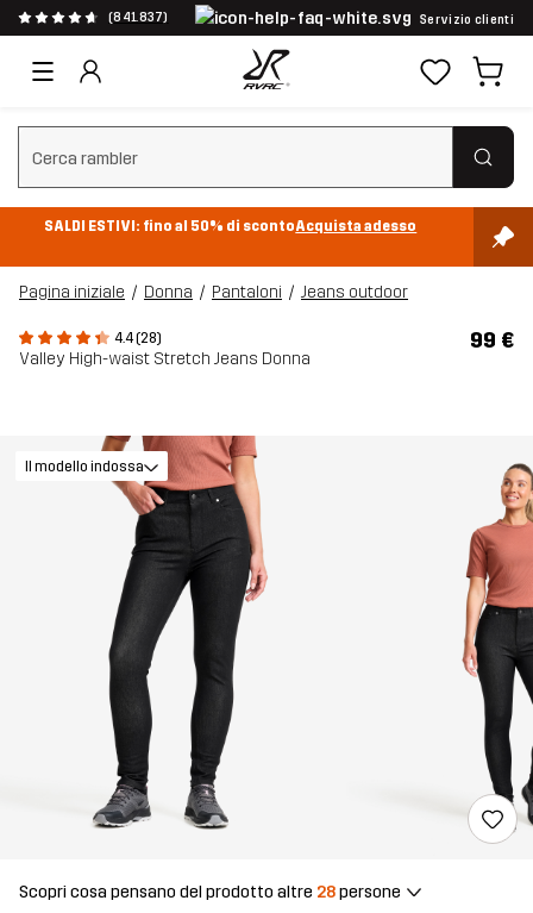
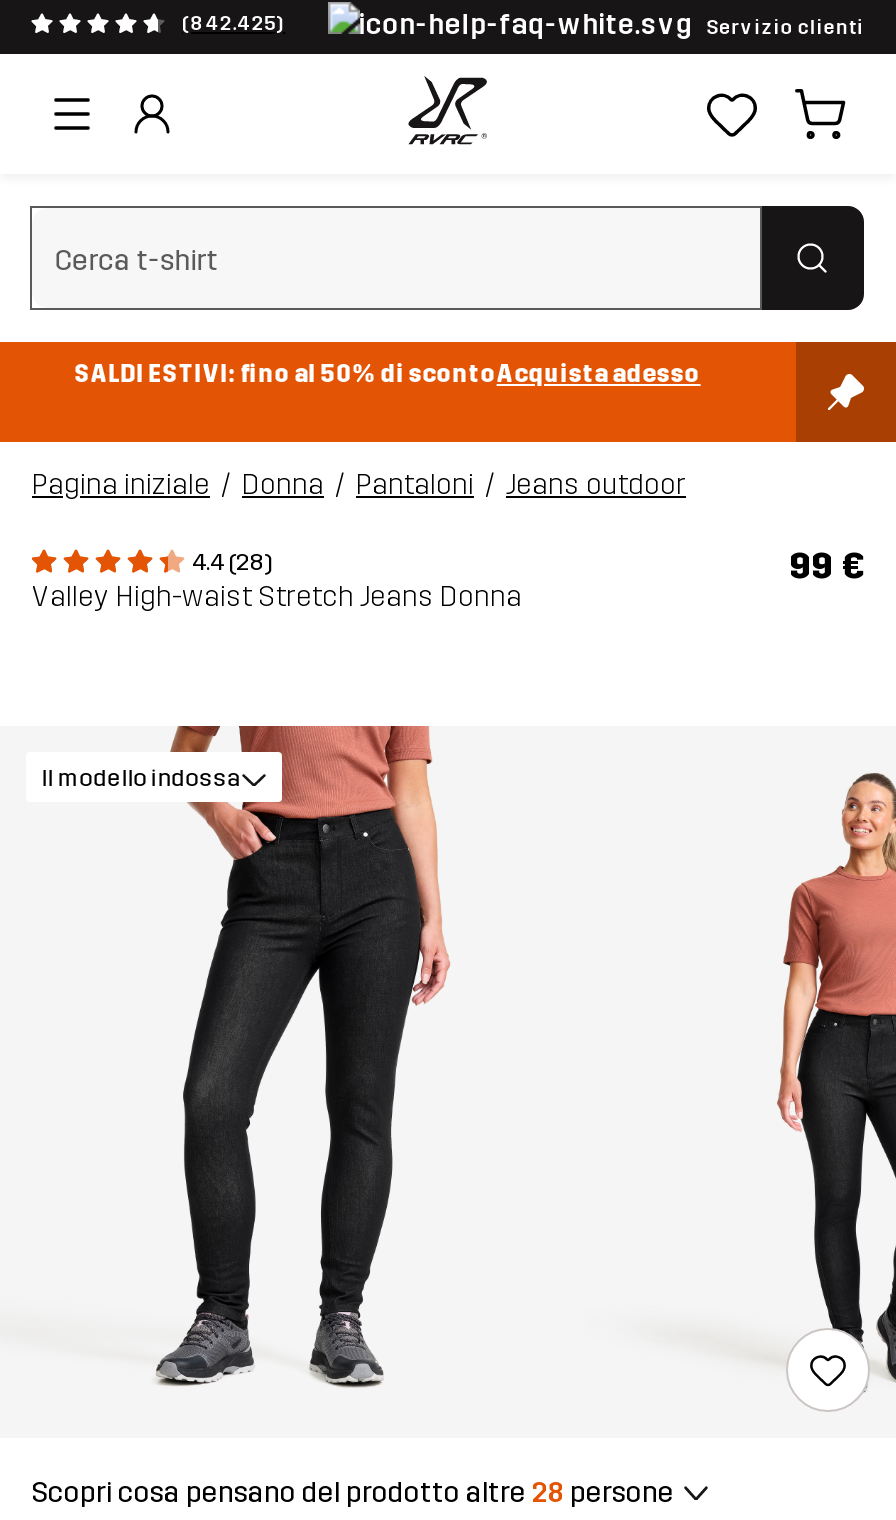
[108,11,169,25] (841.837) -> [182,12,285,36] (842.425)

